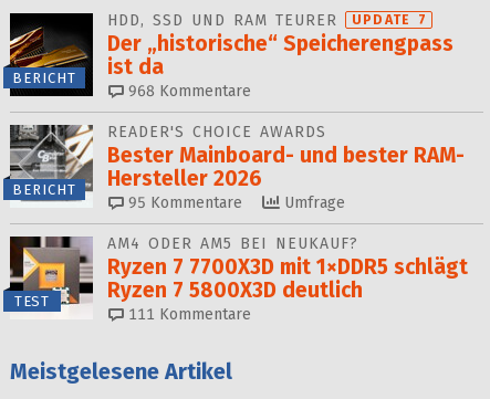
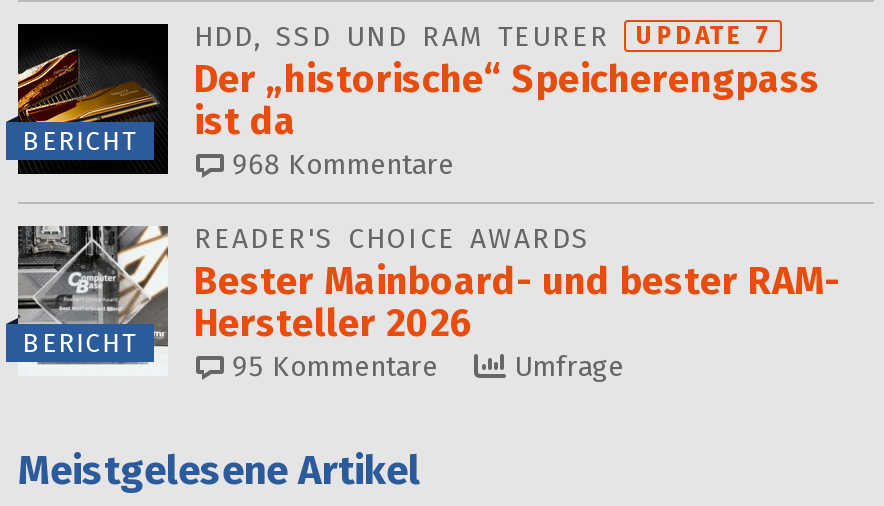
[10,235,92,309] [image] | TEST -> none
[107,234,468,324] AM4 ODER AM5 BEI NEUKAUF? | Ryzen 7 7700X3D mit 1×DDR5 schlägt | Ryzen 7 5800X3D deutlich | 111 Kommentare -> none

